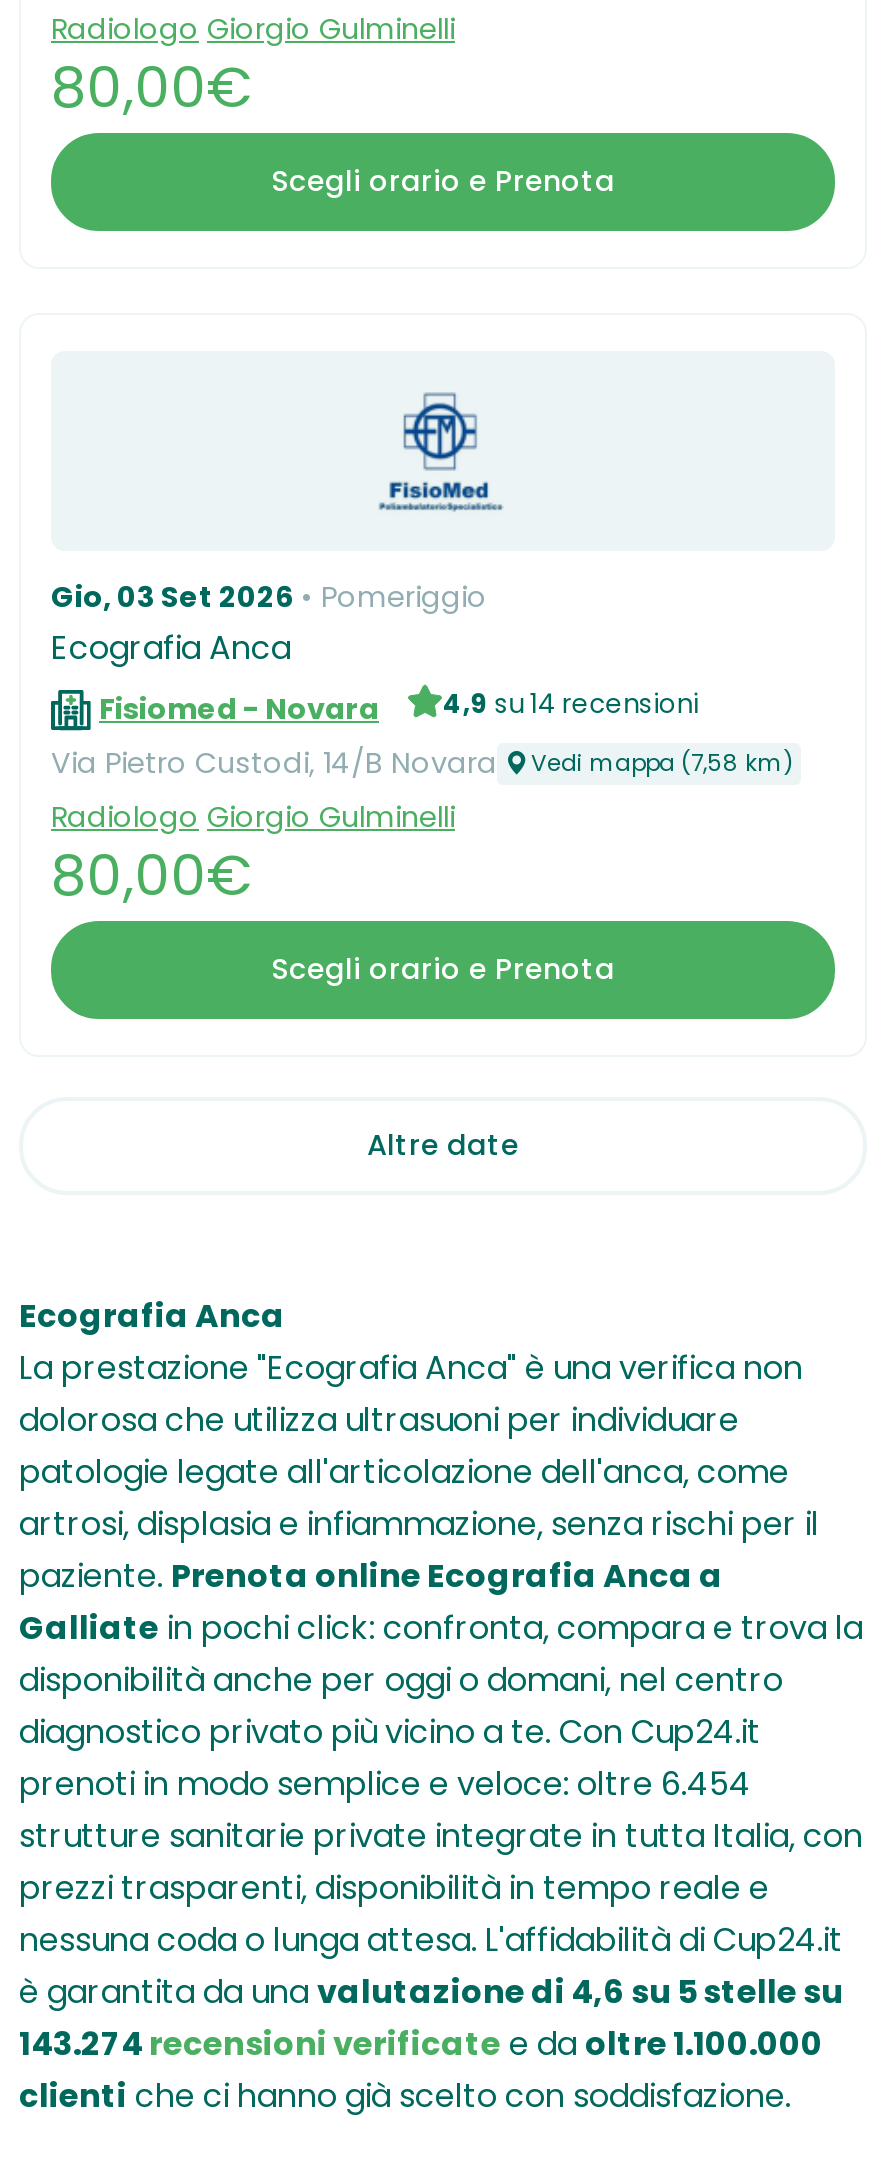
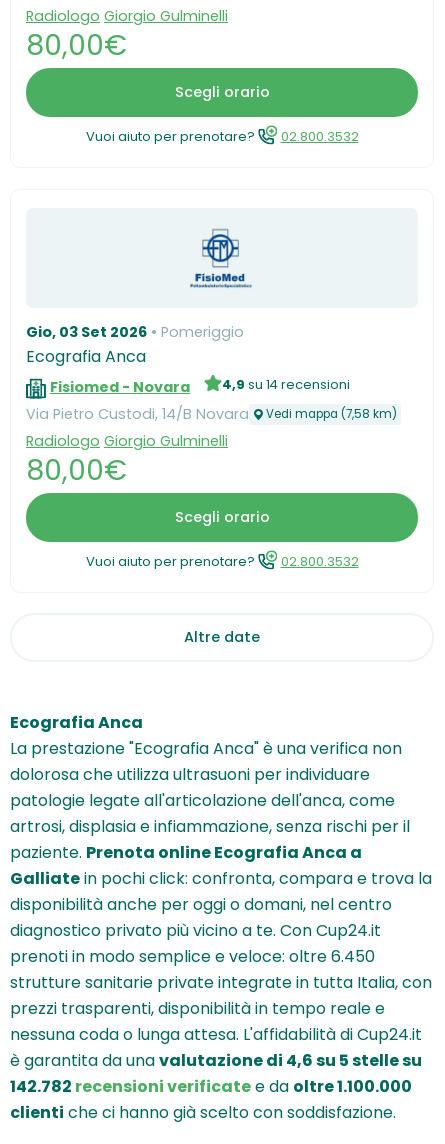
[271,161,615,201] Scegli orario e Prenota -> [85,81,358,145] Scegli orario | Vuoi aiuto per prenotare? | 02.800.3532
[271,949,615,989] Scegli orario e Prenota -> [85,507,358,571] Scegli orario | Vuoi aiuto per prenotare? | 02.800.3532
[19,1761,751,1807] prenoti in modo semplice e veloce: oltre 6.454 -> [10,945,375,968] prenoti in modo semplice e veloce: oltre 6.450
[19,2021,823,2067] 143.274 recensioni verificate e da oltre 1.100.000 -> [10,1075,412,1098] 142.782 recensioni verificate e da oltre 1.100.000

